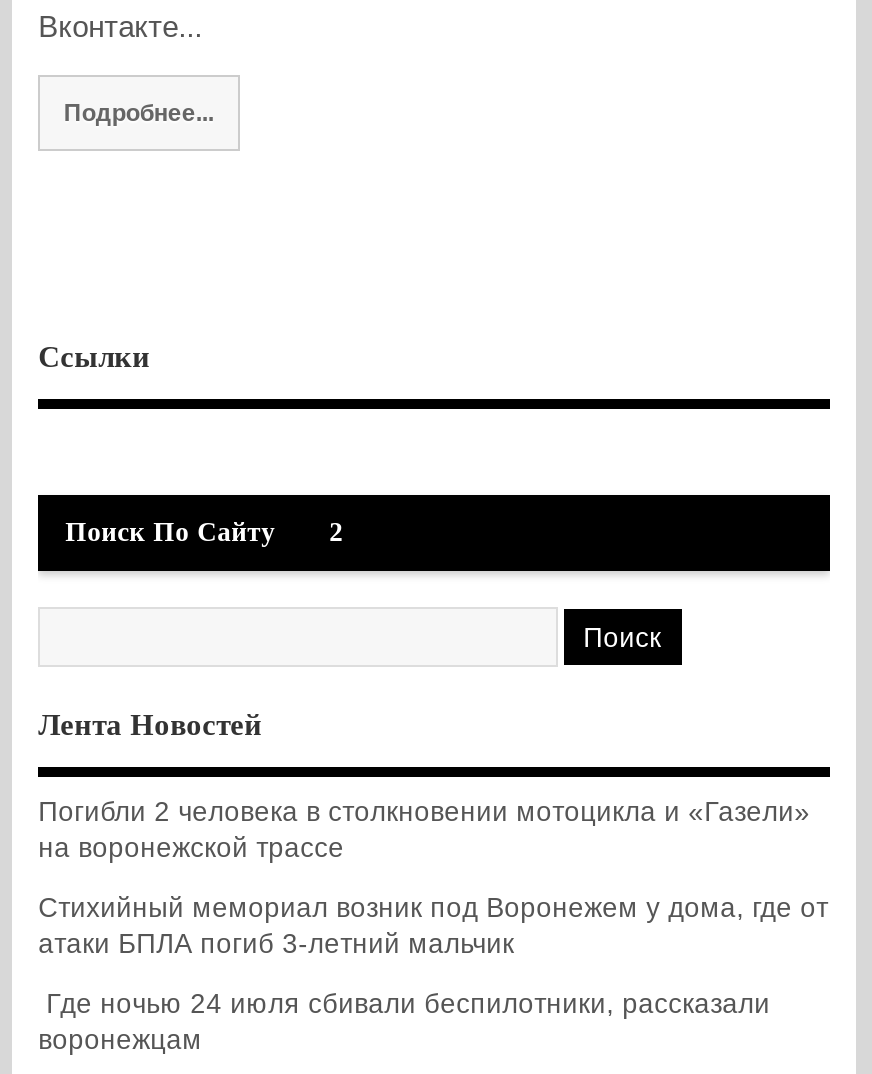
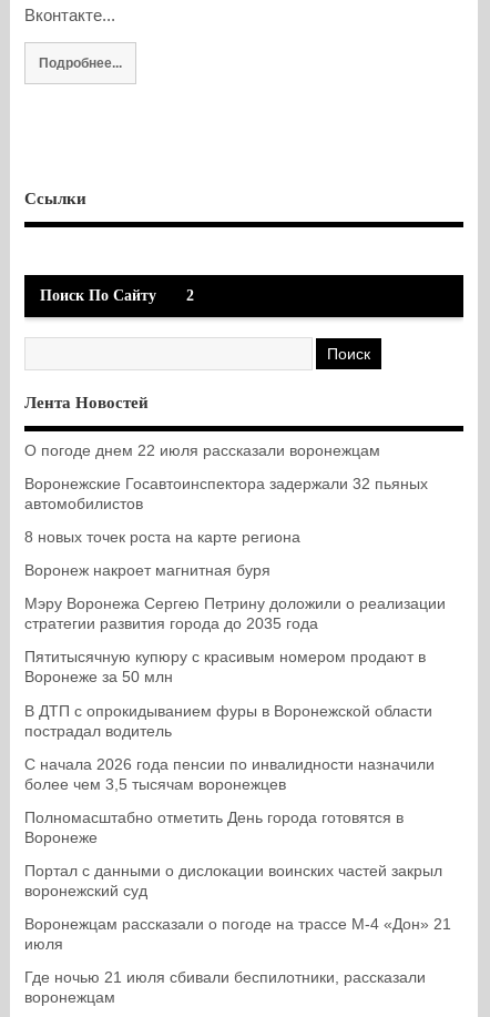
[38,797,828,1019] Погибли 2 человека в столкновении мотоцикла и «Газели» | на воронежской трассе | Стихийный мемориал возник под Воронежем у дома, где от | атаки БПЛА погиб 3-летний мальчик | Где ночью 24 июля сбивали беспилотники, рассказали -> [25,442,451,986] О погоде днем 22 июля рассказали воронежцам | Воронежские Госавтоинспектора задержали 32 пьяных | автомобилистов | 8 новых точек роста на карте региона | Воронеж накроет магнитная буря | Мэру Воронежа Сергею Петрину доложили о реализации | стратегии развития города до 2035 года | Пятитысячную купюру с красивым номером продают в | Воронеже за 50 млн | В ДТП с опрокидыванием фуры в Воронежской области | пострадал водитель | С начала 2026 года пенсии по инвалидности назначили | более чем 3,5 тысячам воронежцев | Полномасштабно отметить День города готовятся в | Воронеже | Портал с данными о дислокации воинских частей закрыл | воронежский суд | Воронежцам рассказали о погоде на трассе М-4 «Дон» 21 | июля | Где ночью 21 июля сбивали беспилотники, рассказали

